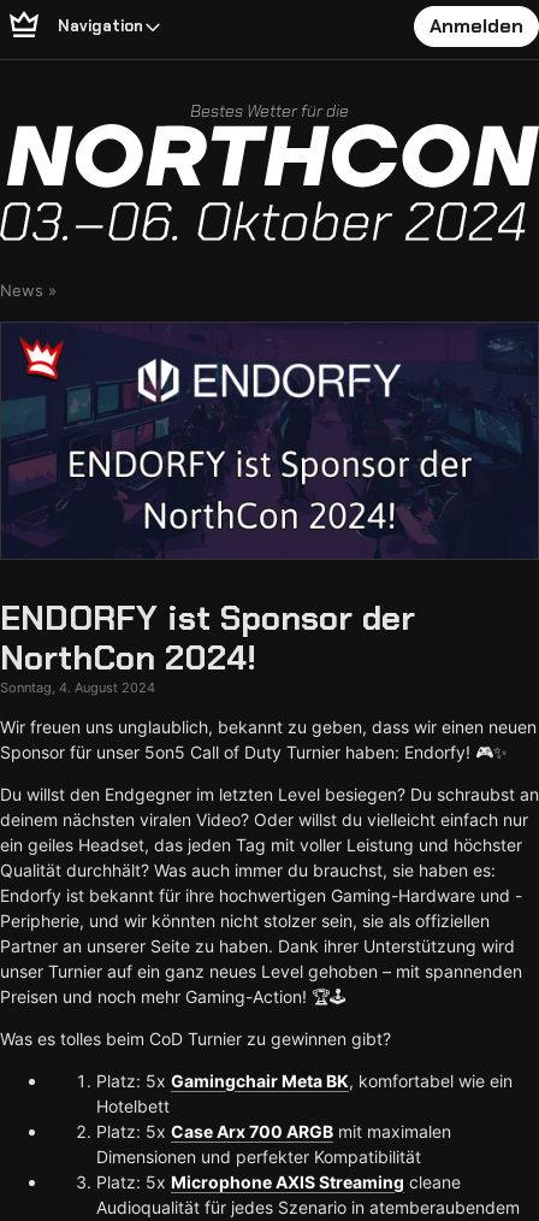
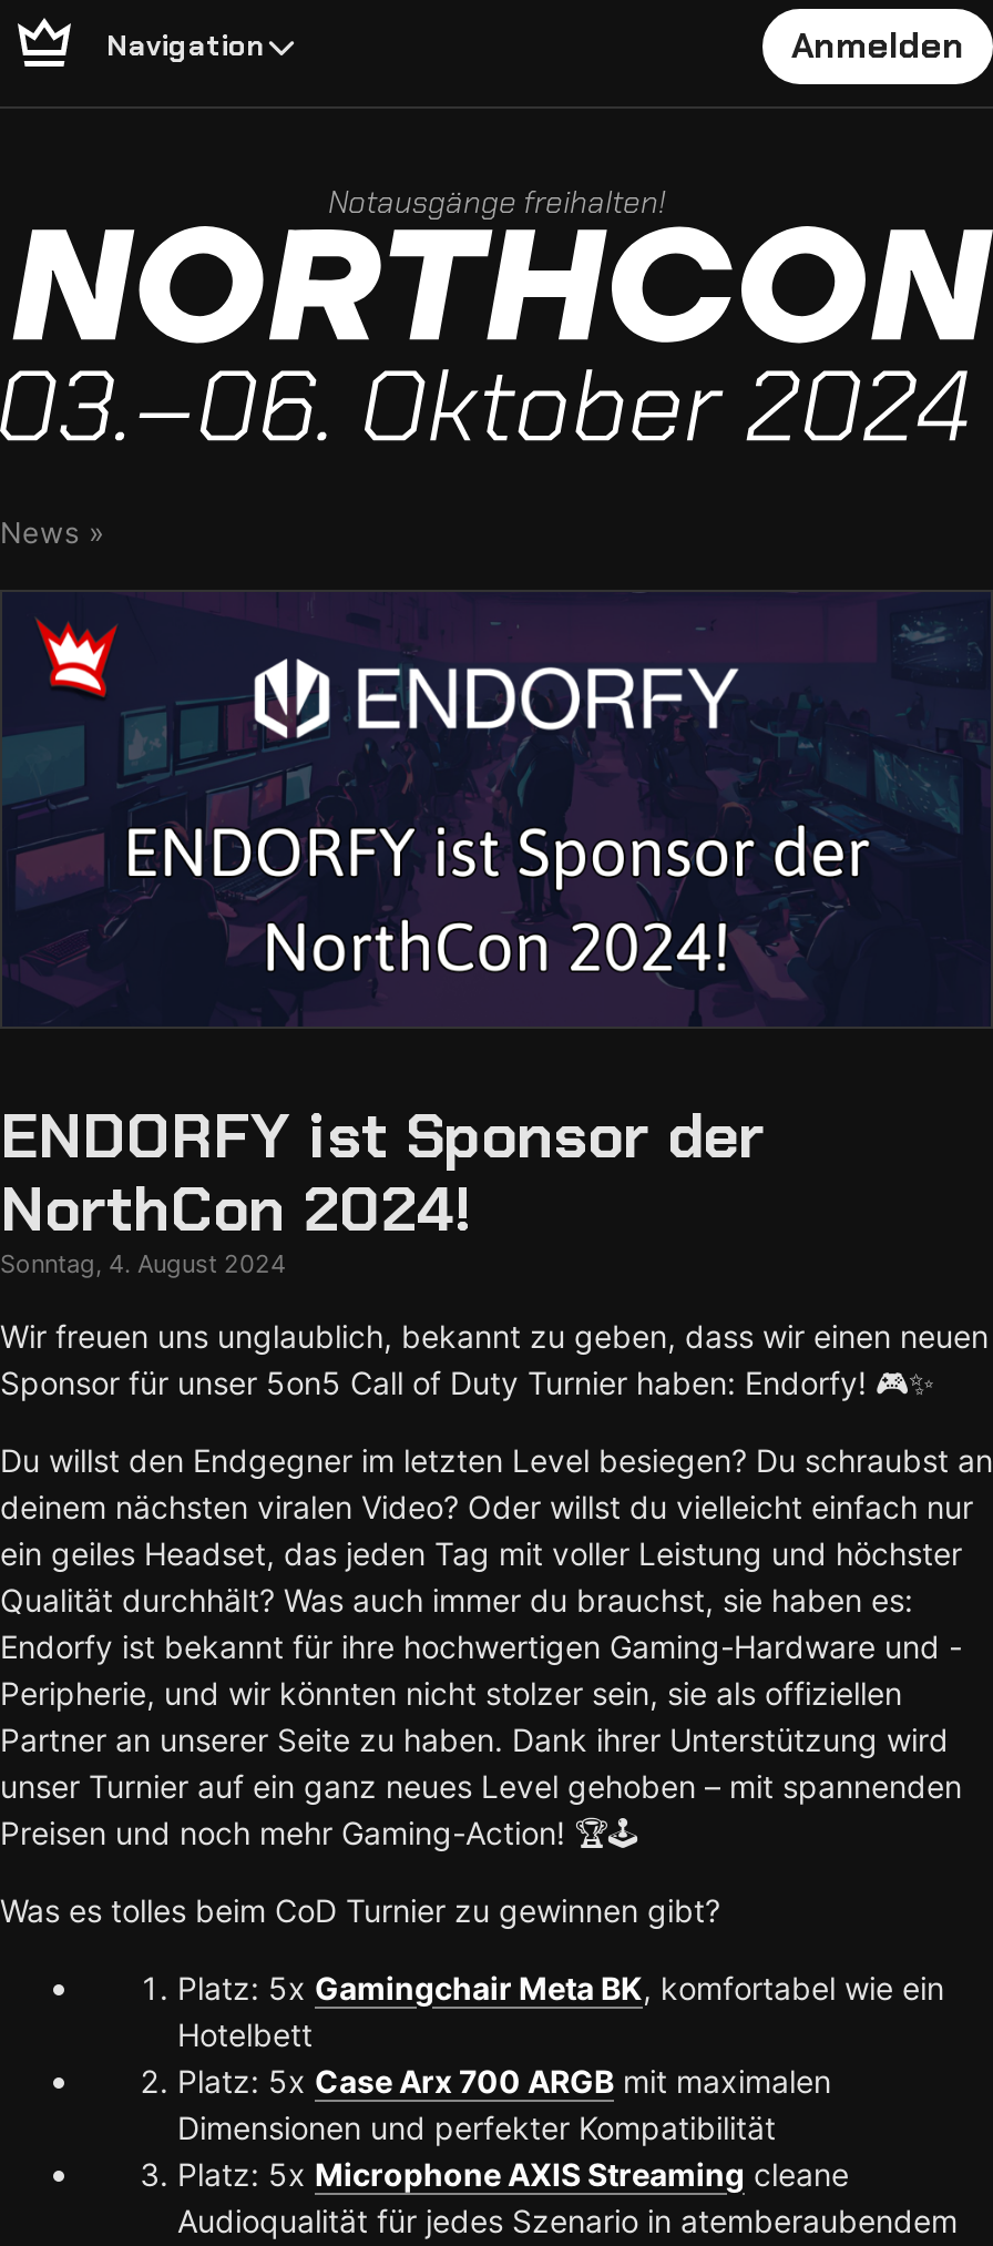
[190,100,349,122] Bestes Wetter für die -> [328,182,665,222] Notausgänge freihalten!

